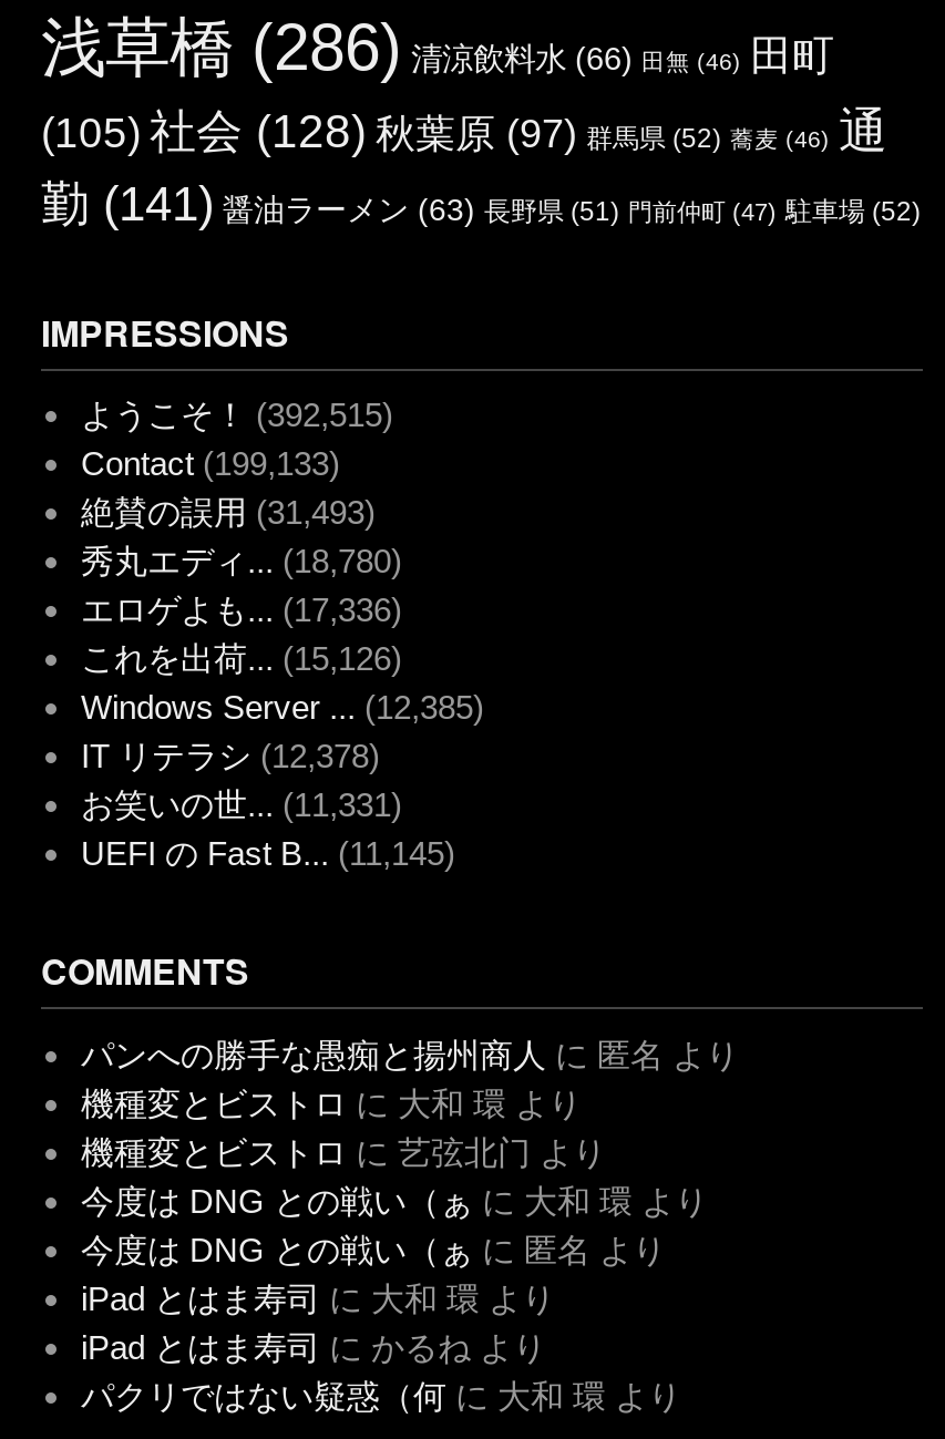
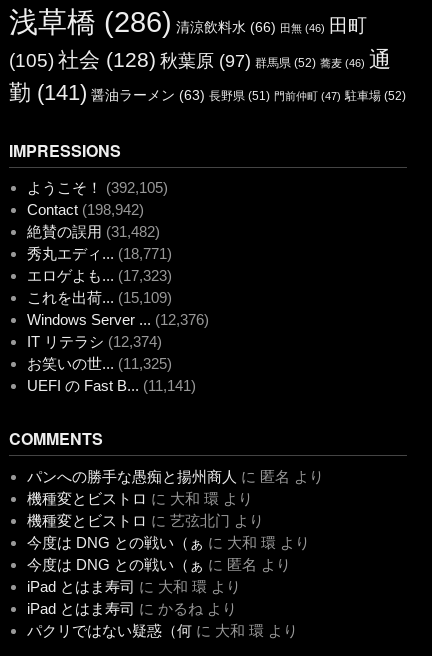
[81,396,393,434] ようこそ！(392,515) -> [27,179,168,196] ようこそ！(392,105)
[81,445,340,483] Contact (199,133) -> [27,201,144,218] Contact (198,942)
[81,494,376,532] 絶賛の誤用(31,493) -> [27,223,160,240] 絶賛の誤用(31,482)
[81,543,402,580] 秀丸エディ... (18,780) -> [27,245,172,262] 秀丸エディ... (18,771)
[81,591,402,629] エロゲよも... (17,336) -> [27,267,172,284] エロゲよも... (17,323)
[81,640,402,678] これを出荷... (15,126) -> [27,289,172,306] これを出荷... (15,109)
[81,689,484,726] Windows Server ... (12,385) -> [27,311,209,328] Windows Server ... (12,376)
[81,738,380,775] IT リテラシ(12,378) -> [27,333,162,350] IT リテラシ(12,374)
[81,786,402,824] お笑いの世... (11,331) -> [27,355,172,372] お笑いの世... (11,325)
[81,835,455,873] UEFI の Fast B... (11,145) -> [27,377,196,394] UEFI の Fast B... (11,141)

